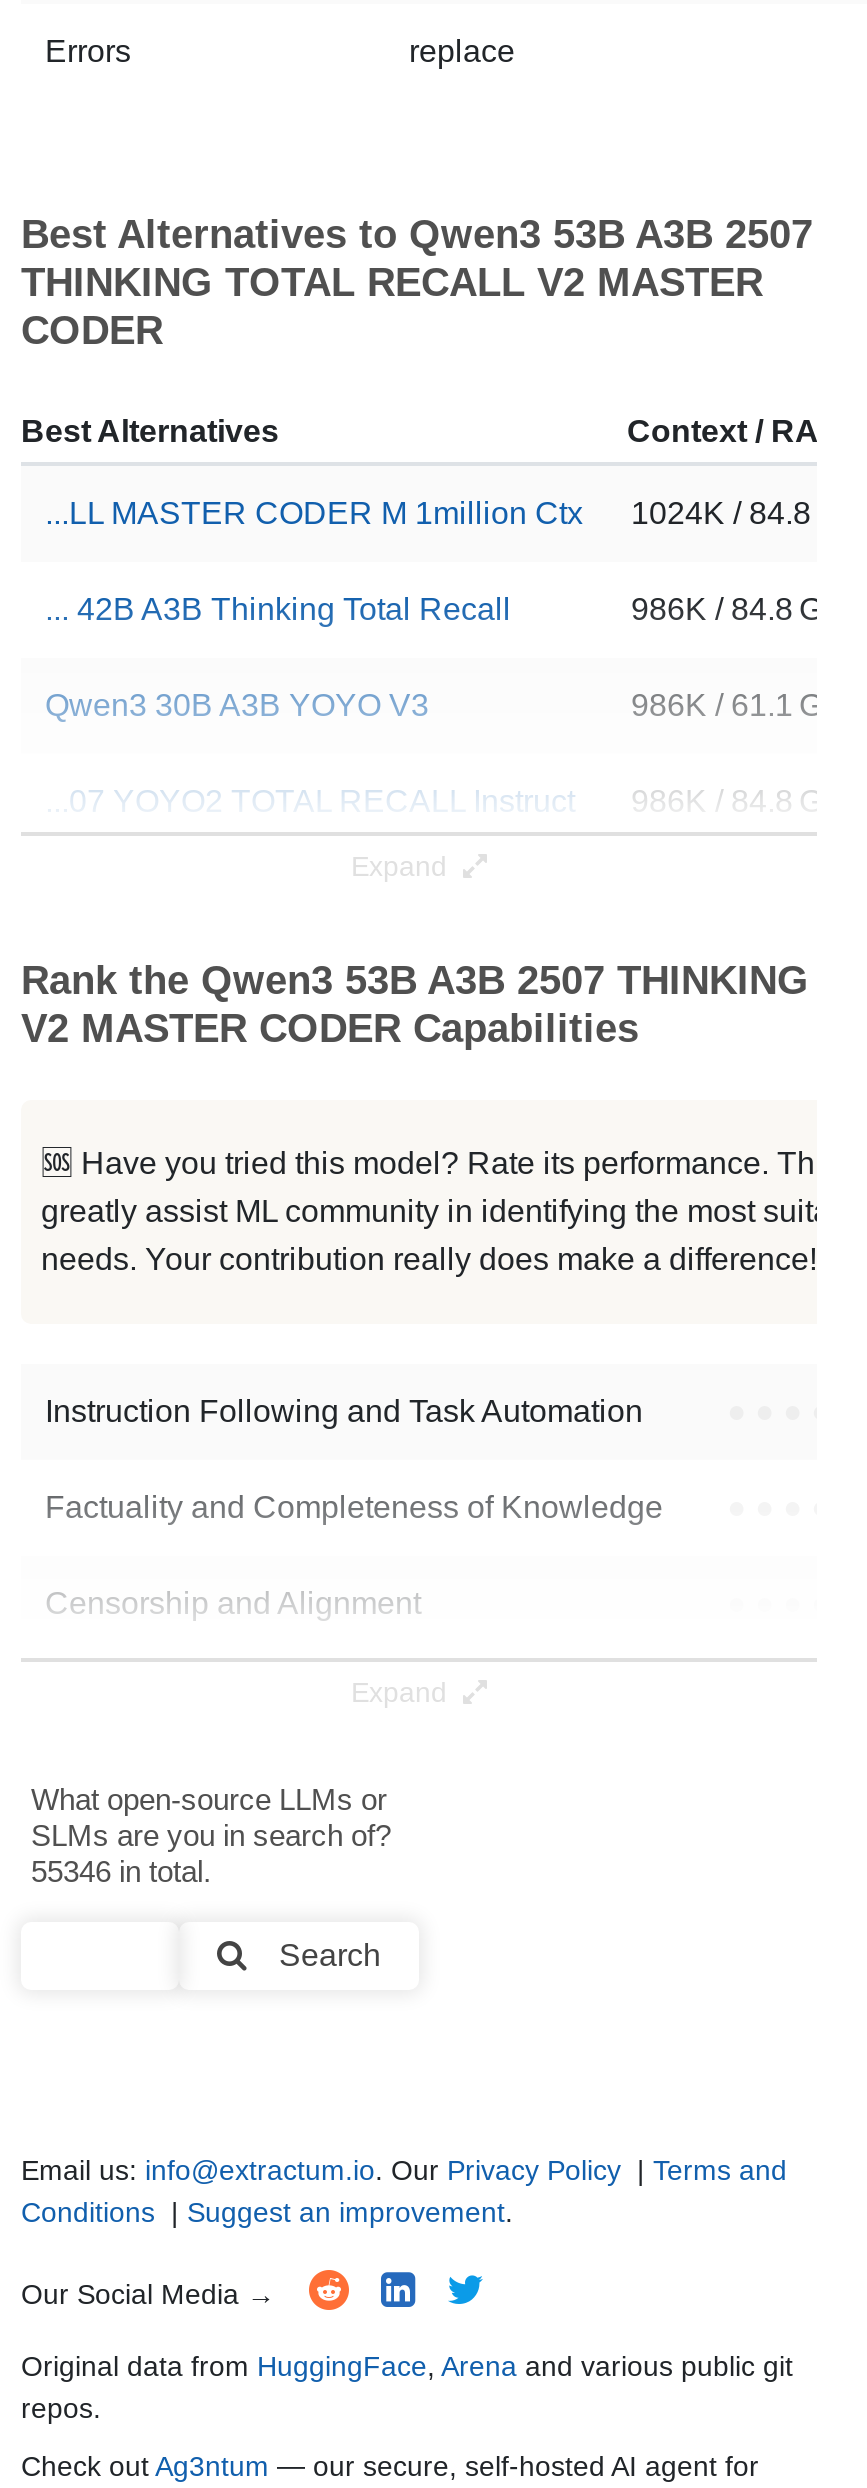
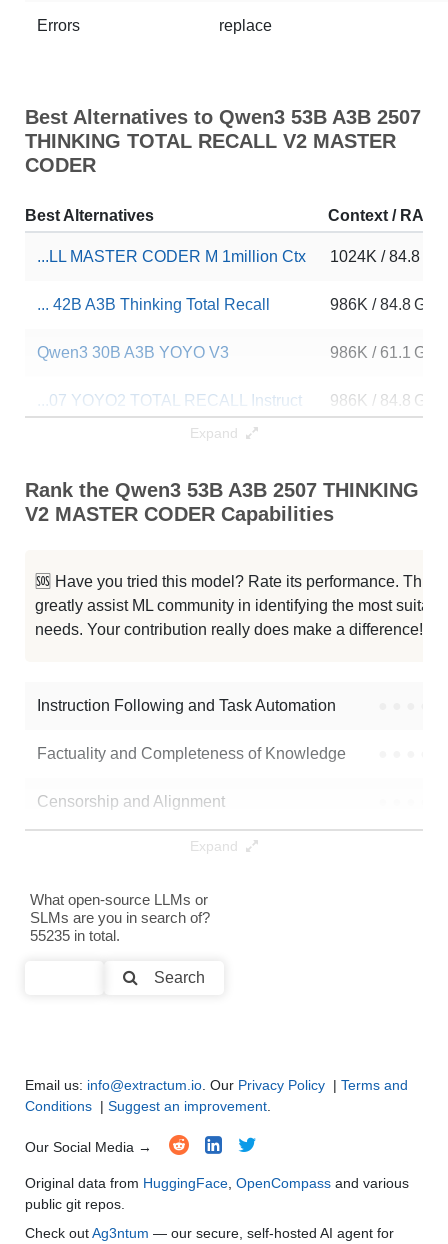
[31,1854,211,1888] 55346 in total. -> [30,927,120,944] 55235 in total.
[21,2350,793,2424] Original data from HuggingFace, Arena and various public git | repos. -> [25,1175,409,1212] Original data from HuggingFace, OpenCompass and various | public git repos.

